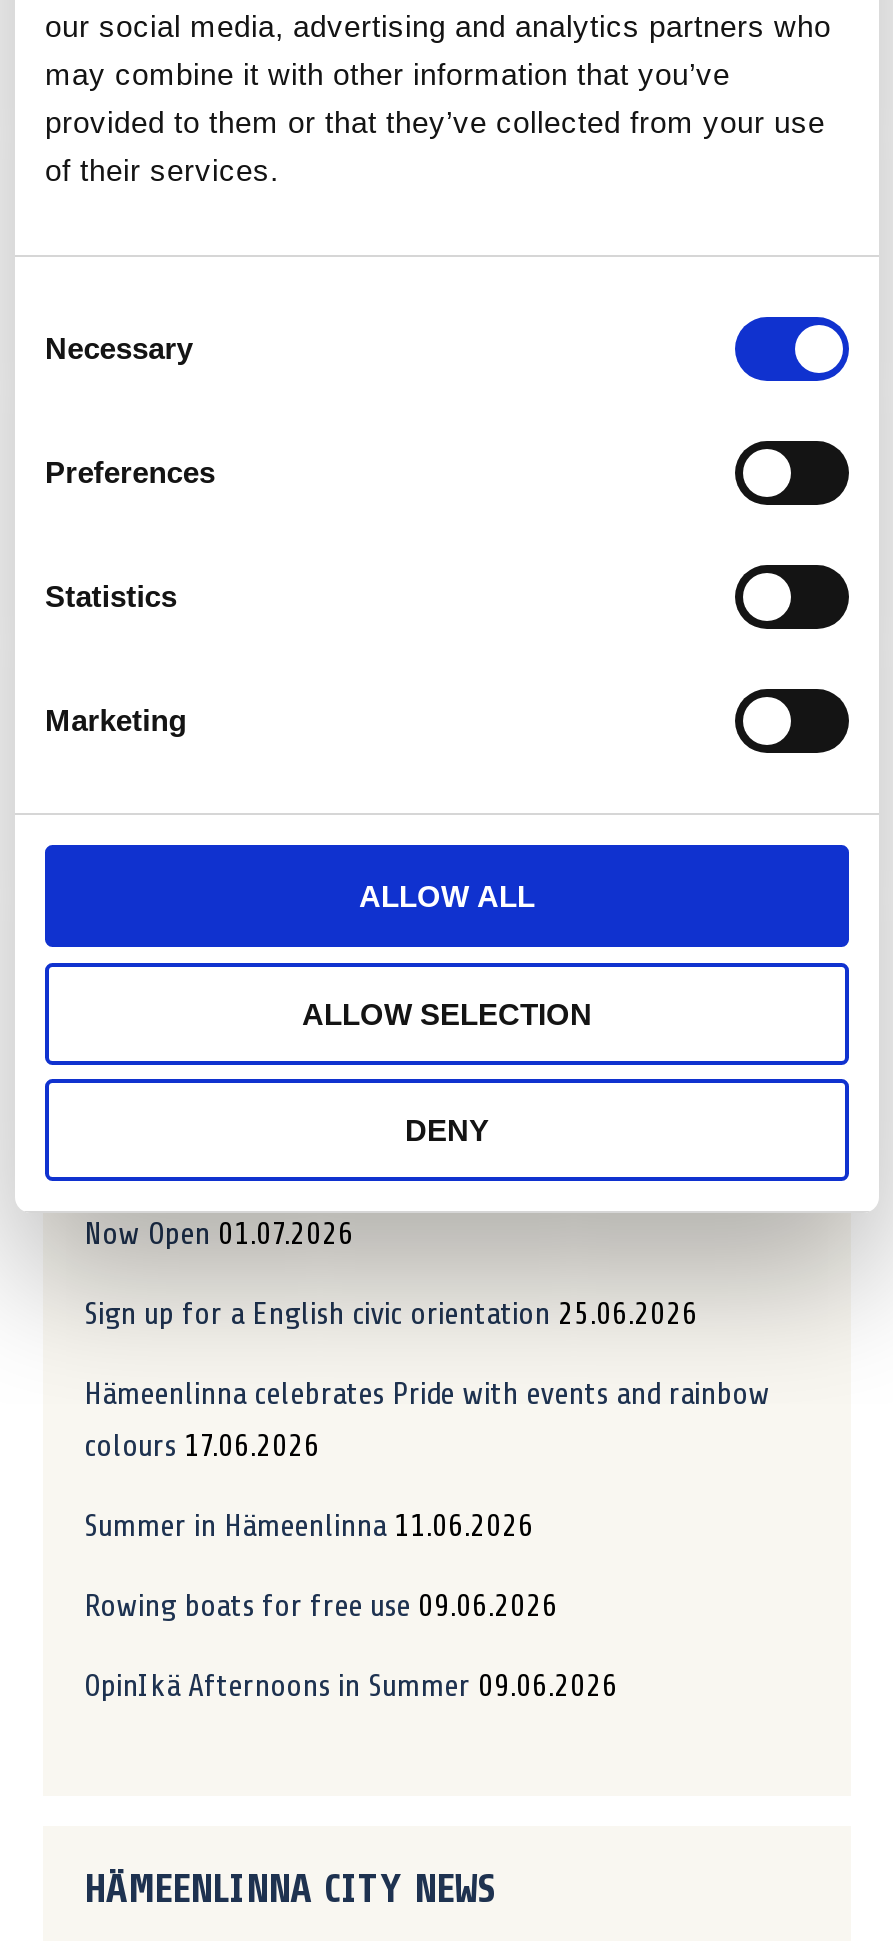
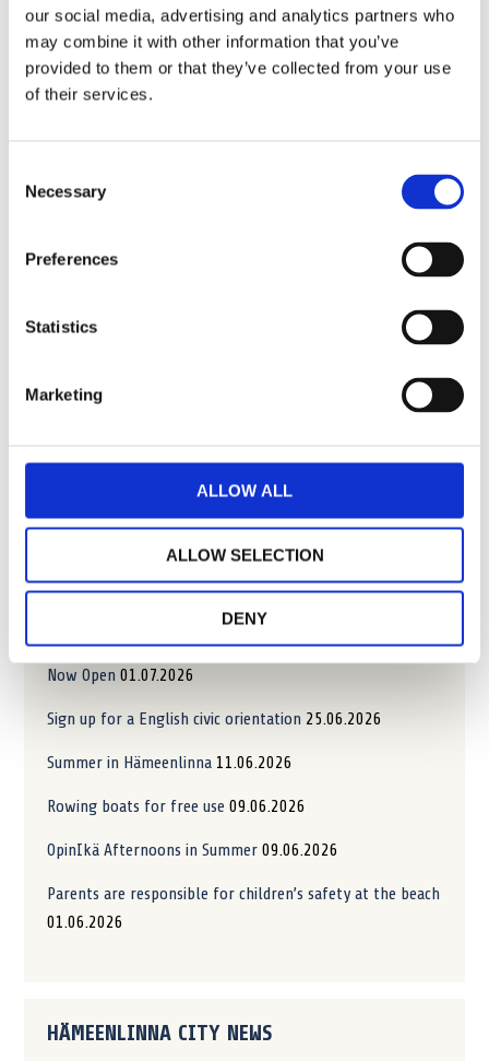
[84,1376,770,1464] Hämeenlinna celebrates Pride with events and rainbow | colours 17.06.2026 -> none
moved [84,1508,618,1704] -> [46,753,338,860]: Summer in Hämeenlinna 11.06.2026 | Rowing boats for free use 09.06.2026 | OpinIkä Afternoons in Summer 09.06.2026
none -> [46,884,439,932] Parents are responsible for children’s safety at the beach | 01.06.2026

